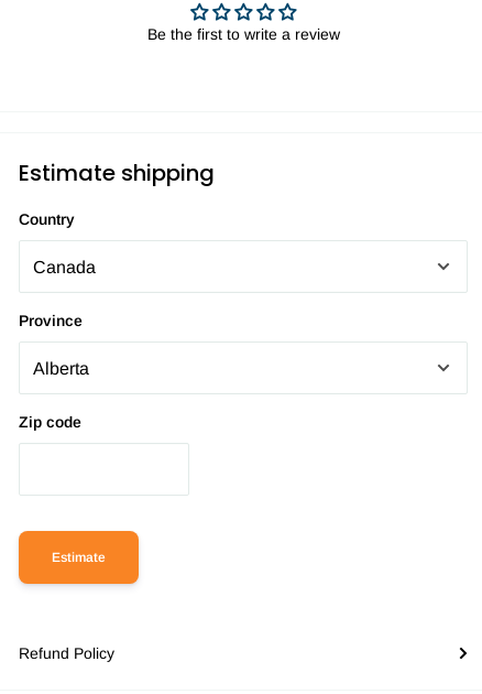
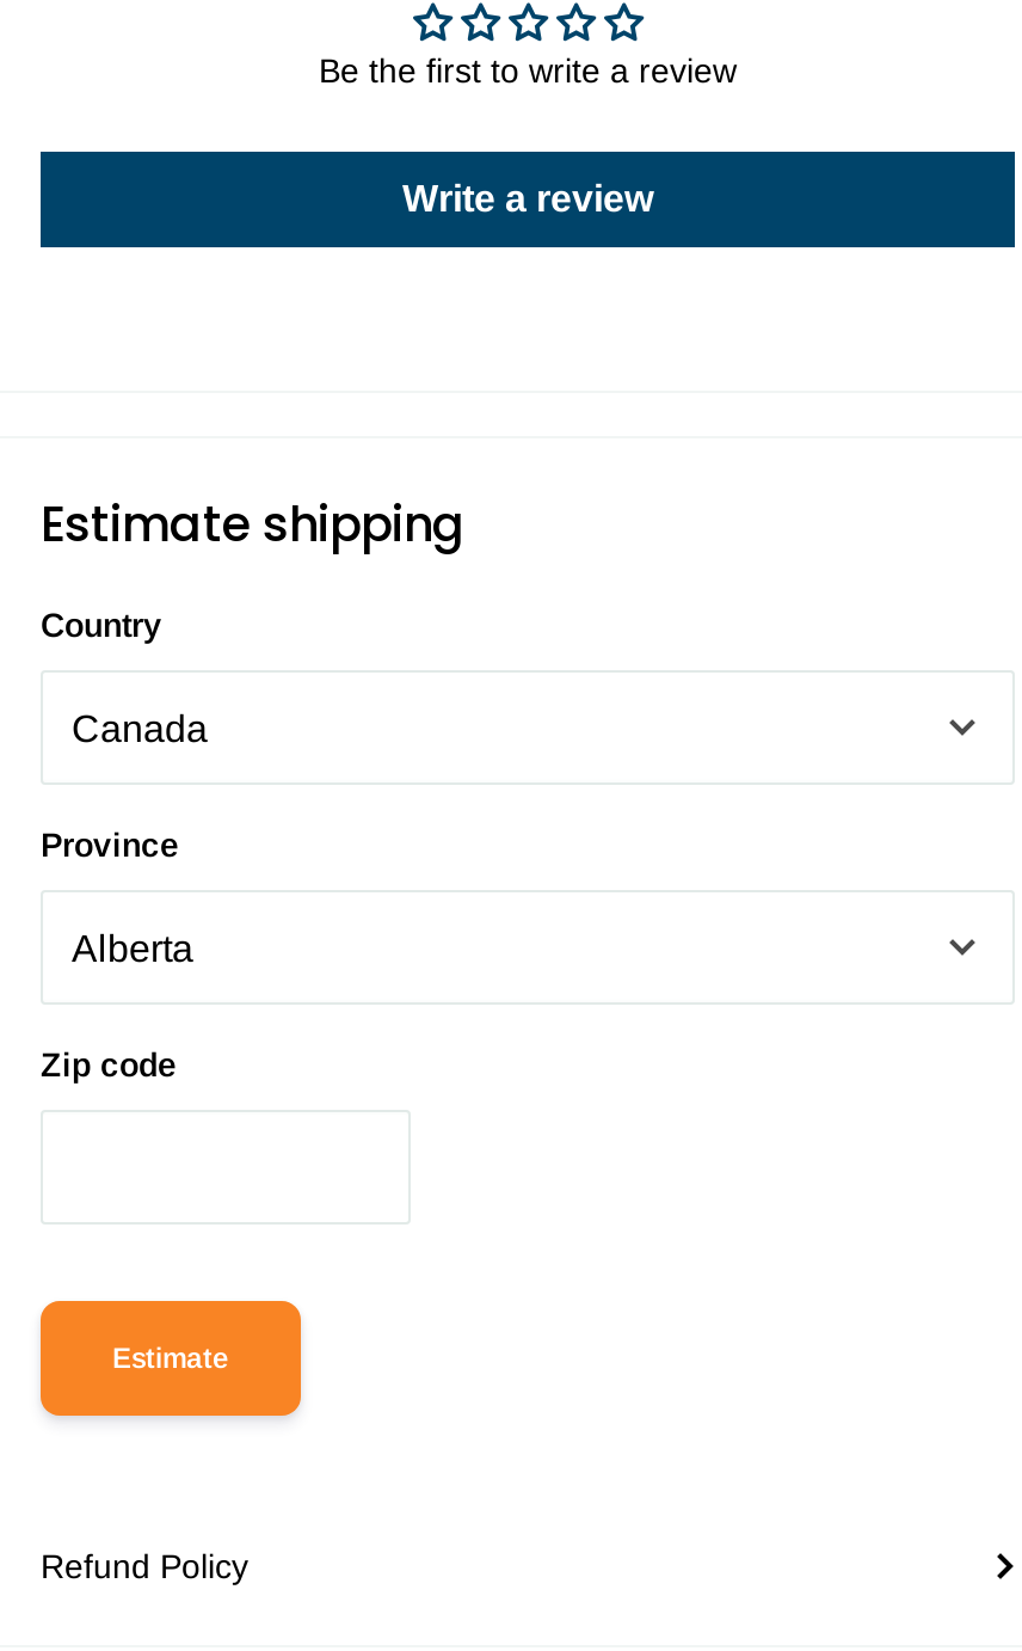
none -> [402,177,653,217] Write a review

